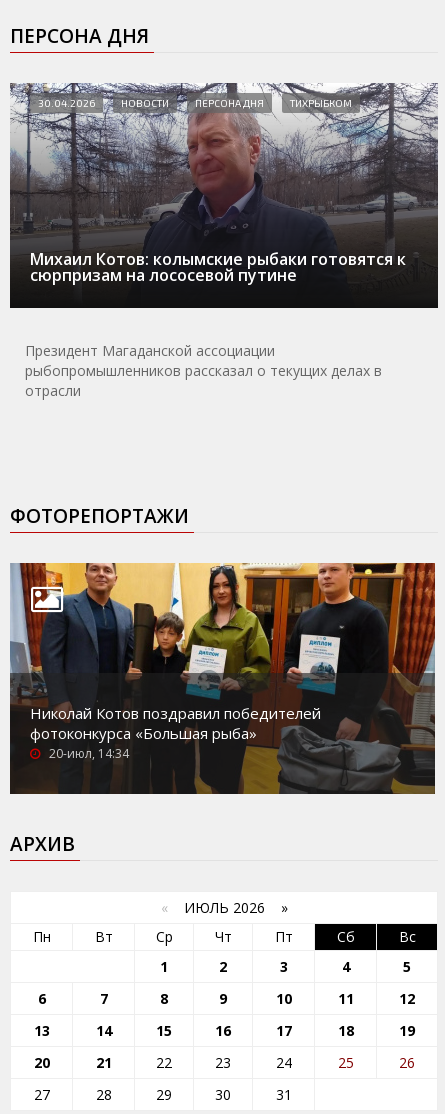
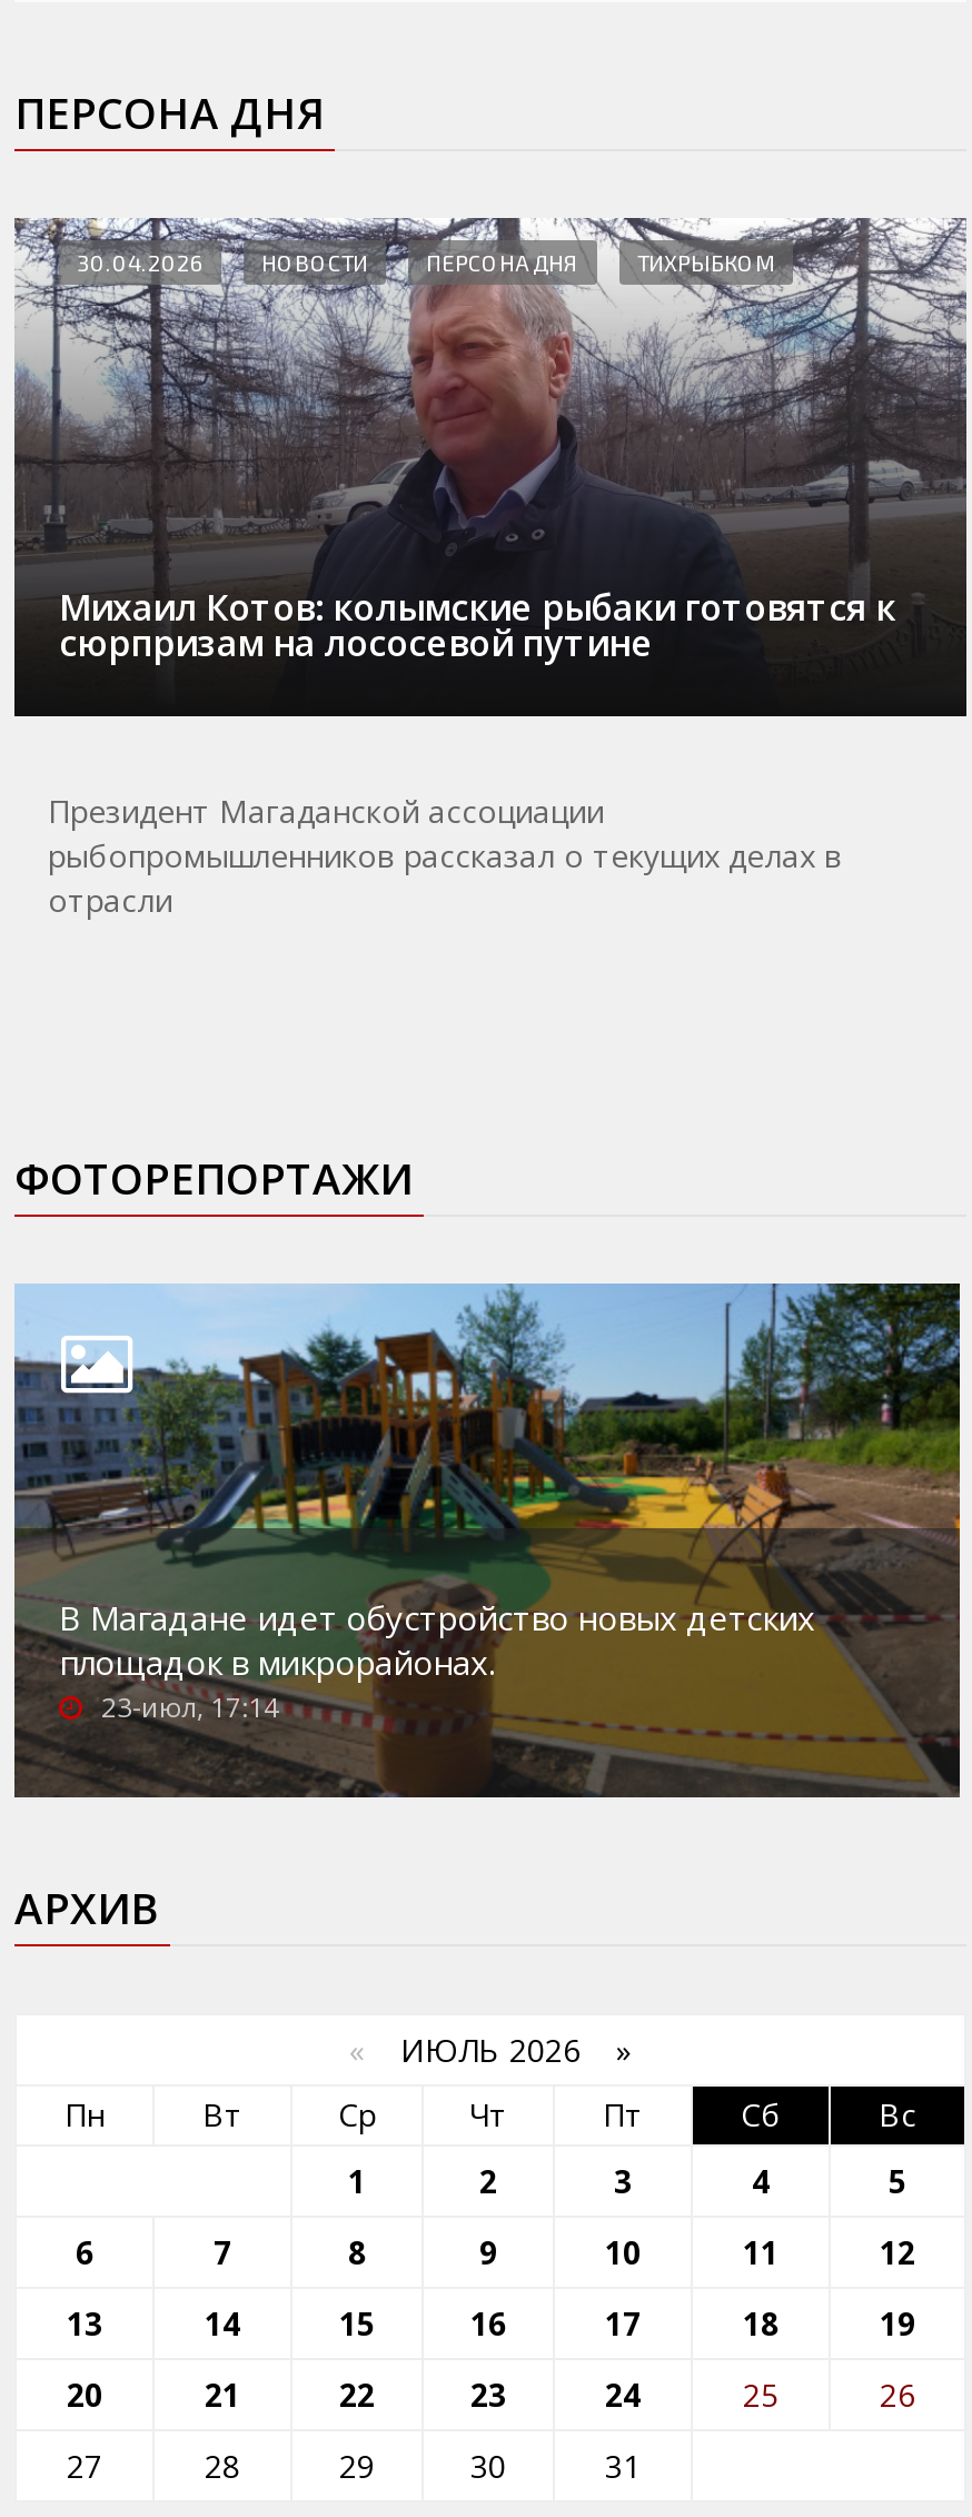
[10,562,436,794] [image] | Николай Котов поздравил победителей | фотоконкурса «Большая рыба» | 20-июл, 14:34 -> [14,1281,962,1797] [image] | В Магадане идет обустройство новых детских | площадок в микрорайонах. | 23-июл, 17:14

